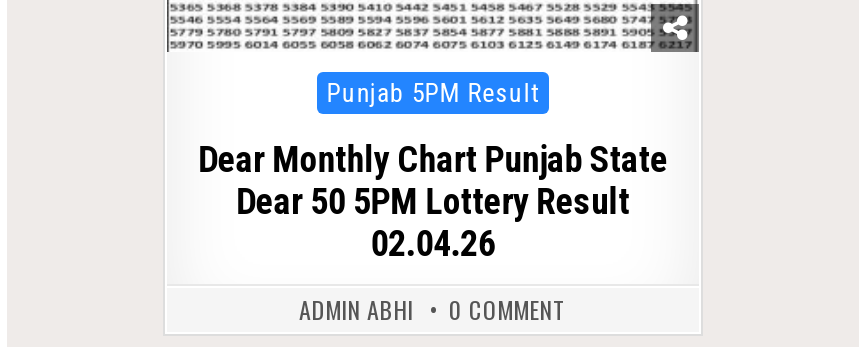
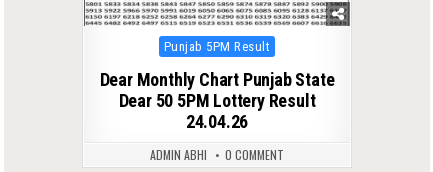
[371,223,495,265] 02.04.26 -> [186,111,248,132] 24.04.26

